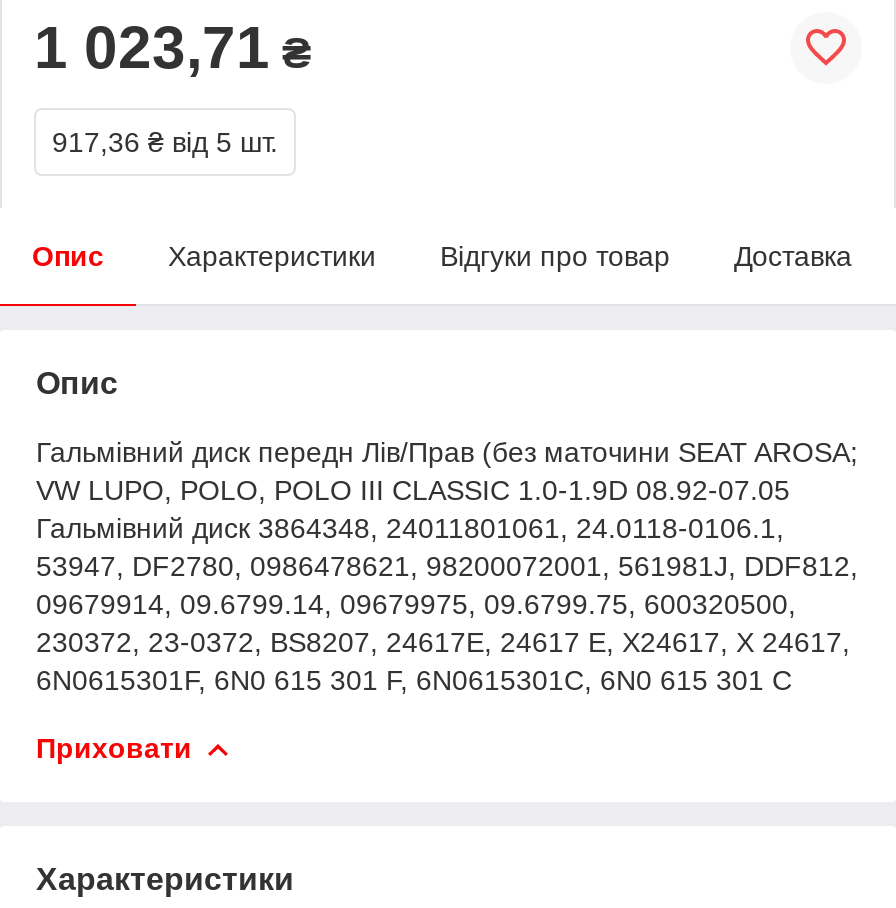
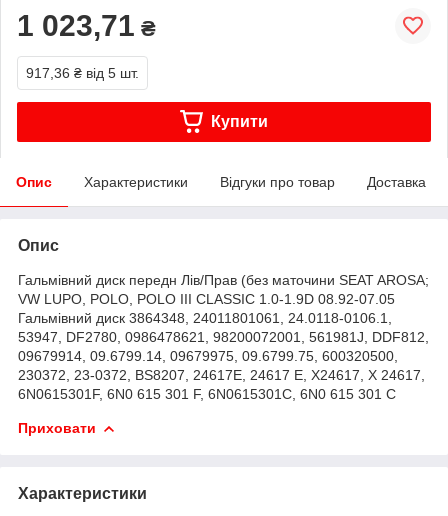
none -> [211,113,268,130] Купити

